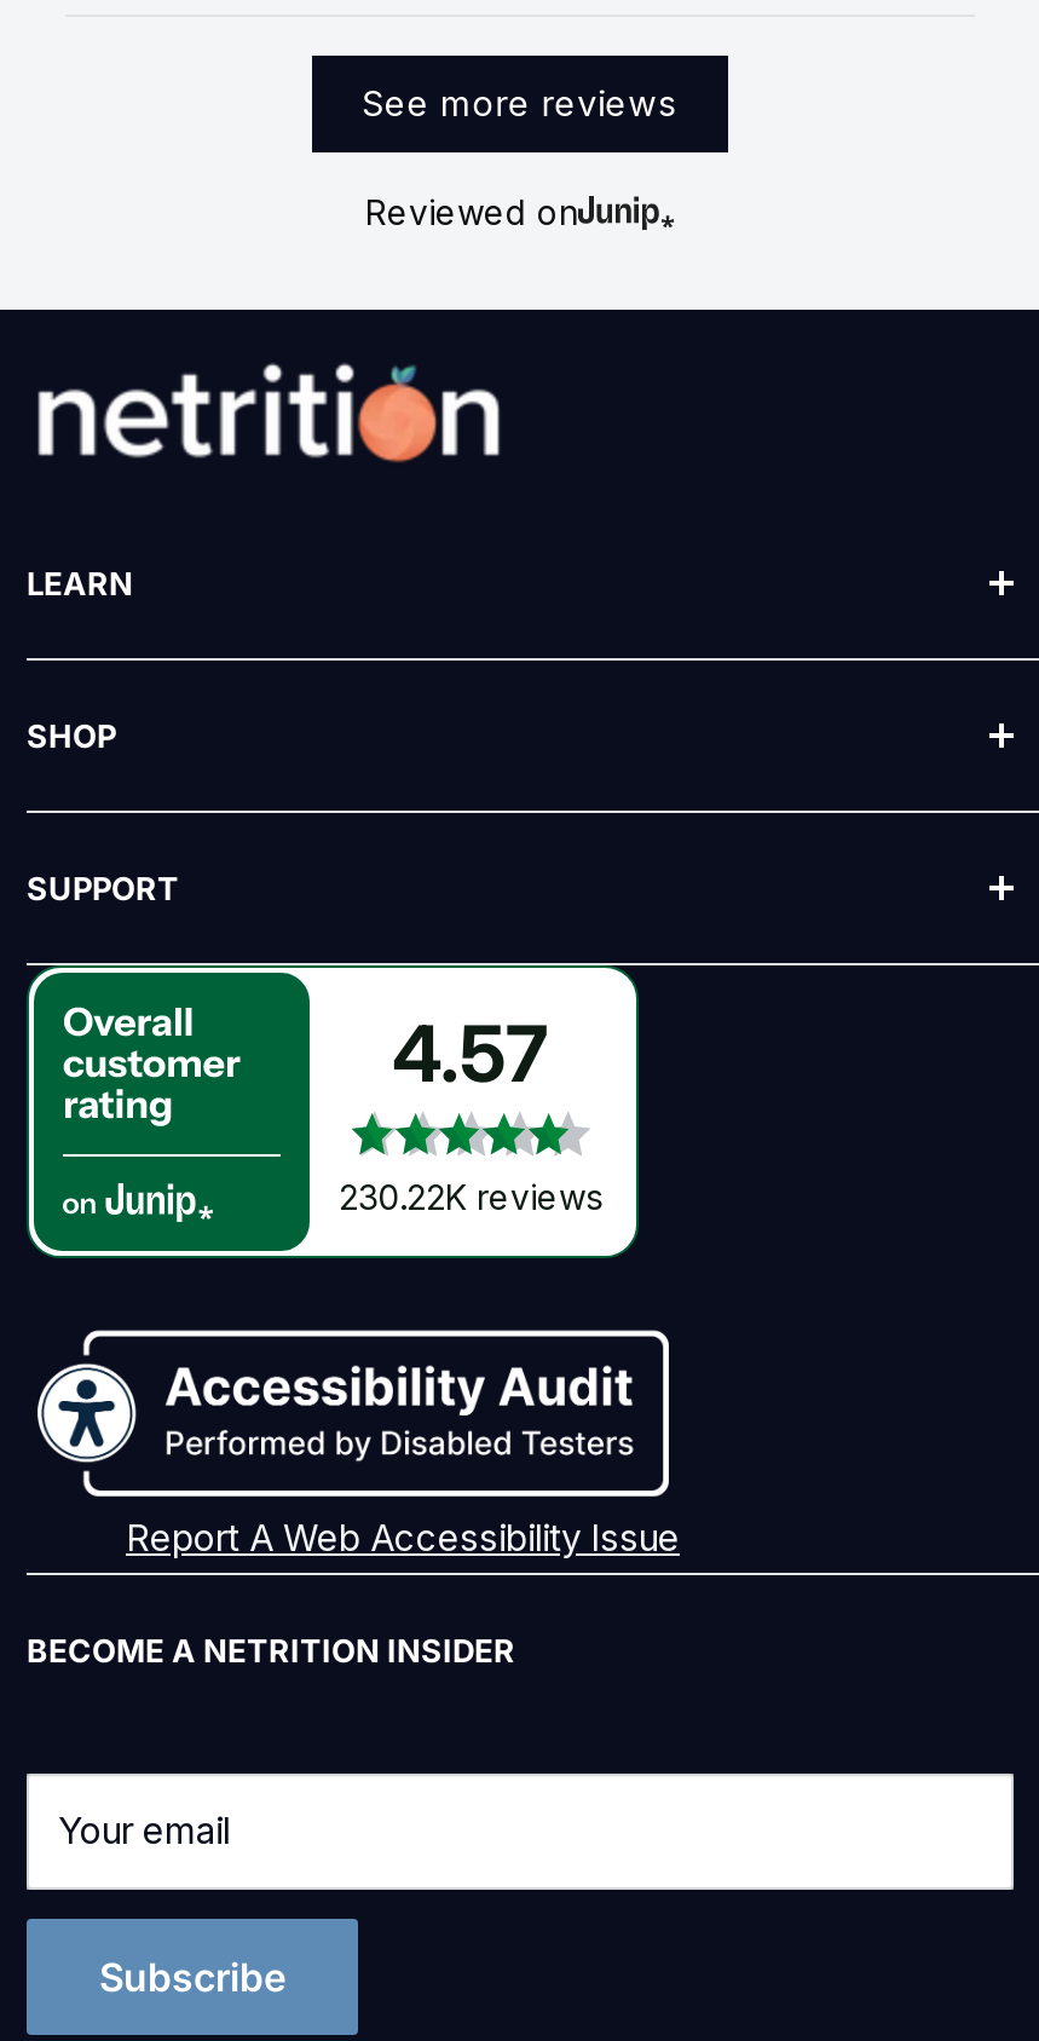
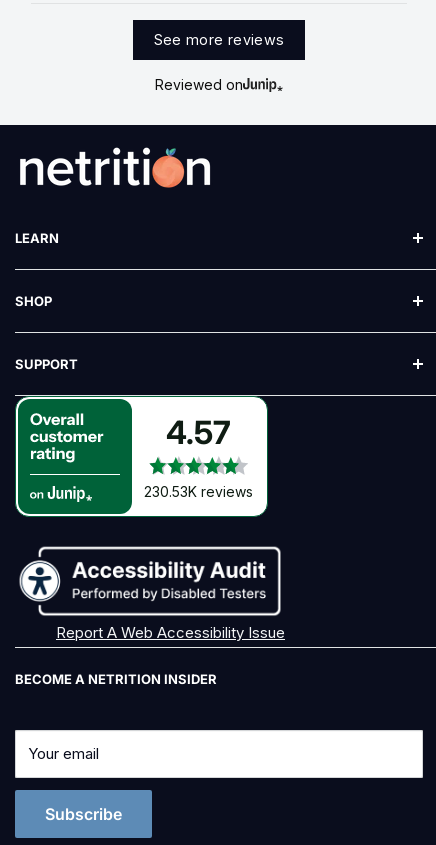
[339,1176,602,1217] 230.22K reviews -> [144,483,253,500] 230.53K reviews

